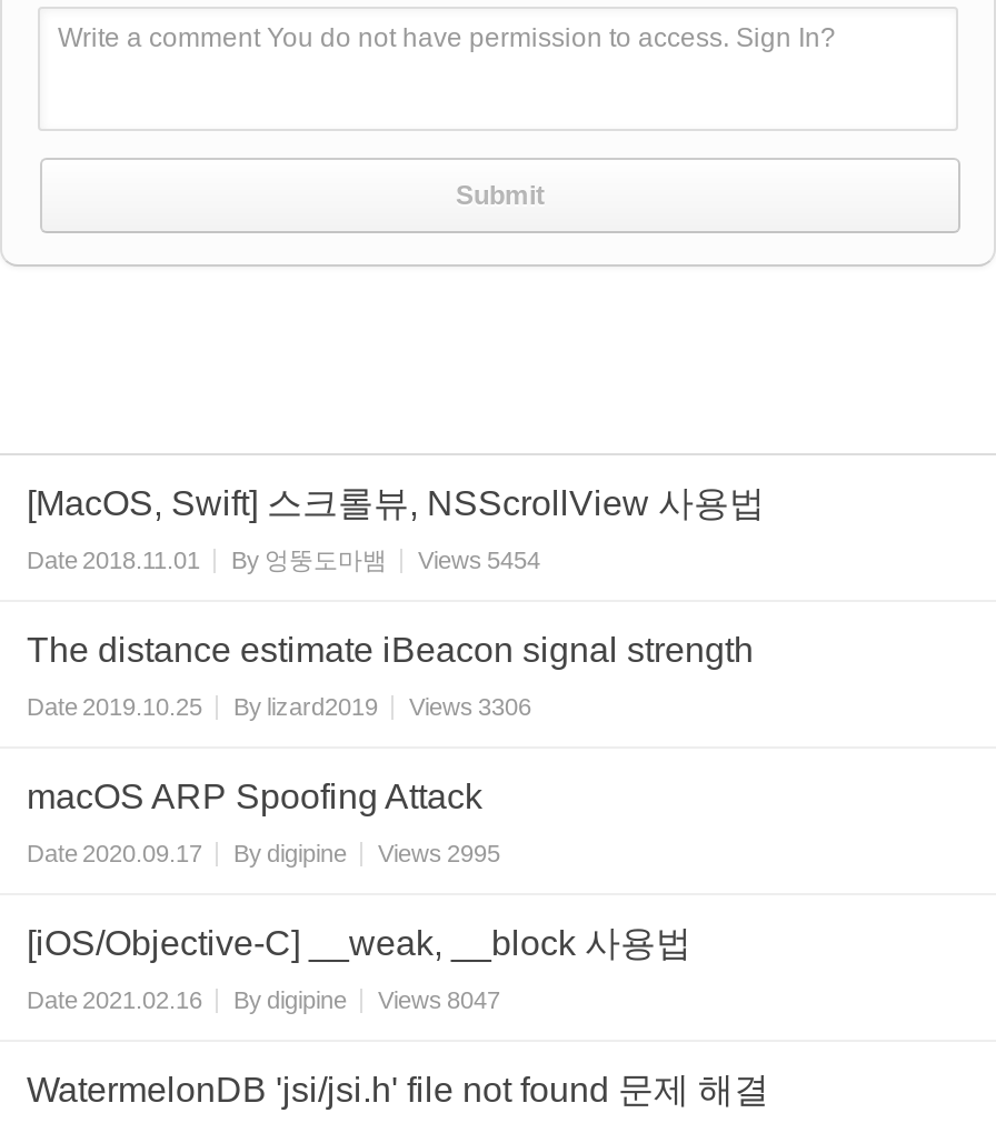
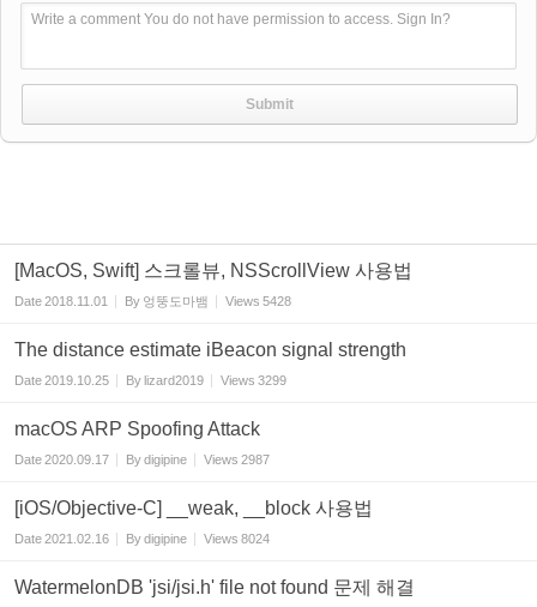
[27,547,540,573] Date 2018.11.01 By 엉뚱도마뱀 Views 5454 -> [14,294,291,308] Date 2018.11.01 By 엉뚱도마뱀 Views 5428
[27,693,531,720] Date 2019.10.25 By lizard2019 Views 3306 -> [14,373,286,387] Date 2019.10.25 By lizard2019 Views 3299
[27,840,500,866] Date 2020.09.17 By digipine Views 2995 -> [14,452,270,467] Date 2020.09.17 By digipine Views 2987
[27,986,500,1013] Date 2021.02.16 By digipine Views 8047 -> [14,531,270,546] Date 2021.02.16 By digipine Views 8024

